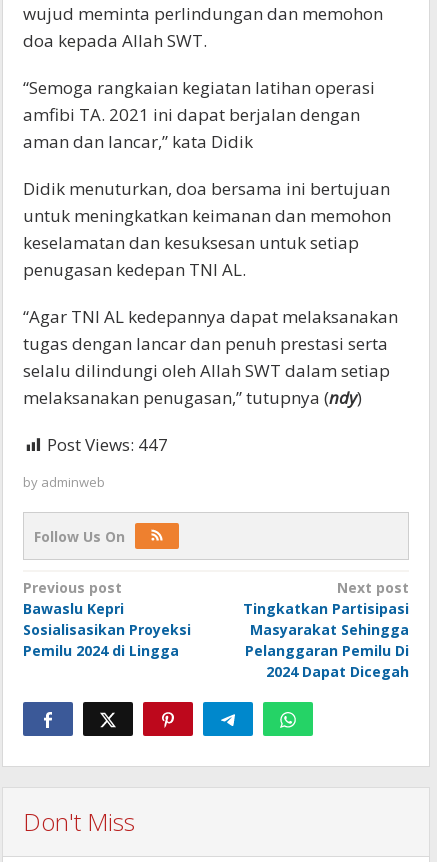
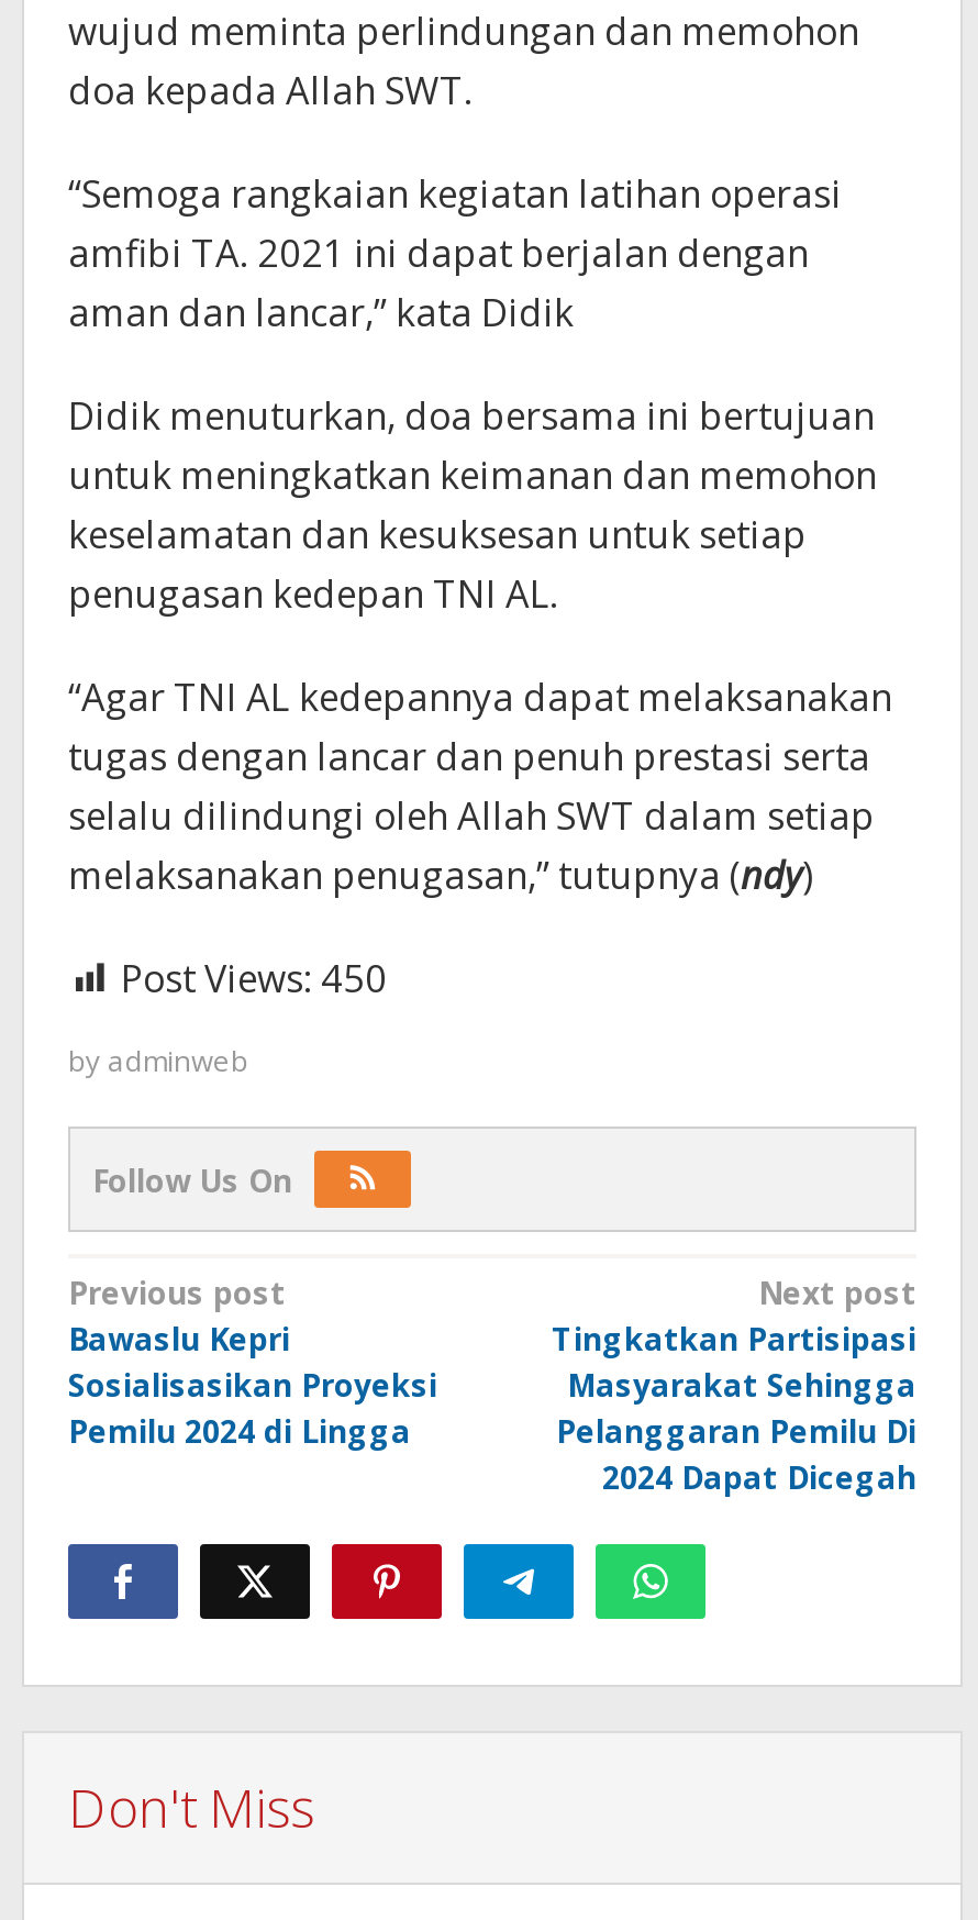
[47,433,168,456] Post Views: 447 -> [121,953,387,1003] Post Views: 450

